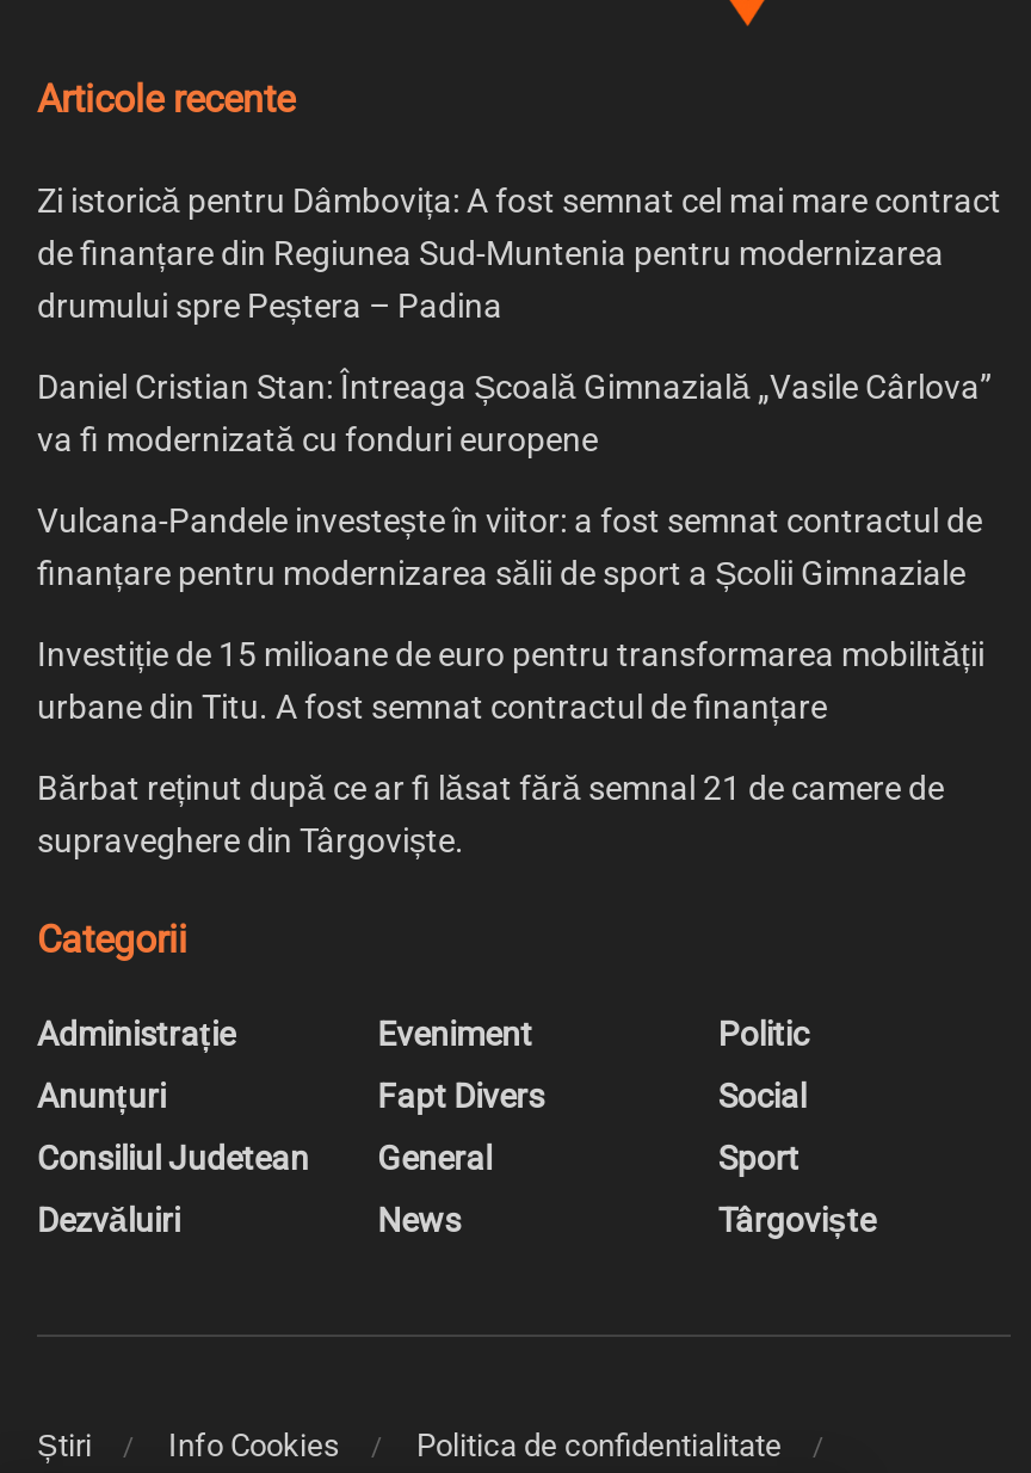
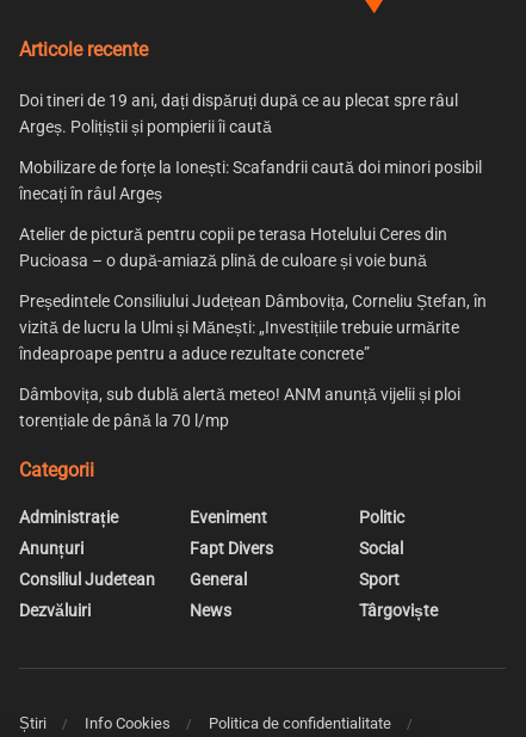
[37,182,1001,325] Zi istorică pentru Dâmbovița: A fost semnat cel mai mare contract | de finanțare din Regiunea Sud-Muntenia pentru modernizarea | drumului spre Peștera – Padina -> [19,91,458,136] Doi tineri de 19 ani, dați dispăruți după ce au plecat spre râul | Argeș. Polițiștii și pompierii îi caută
[37,368,992,459] Daniel Cristian Stan: Întreaga Școală Gimnazială „Vasile Cârlova” | va fi modernizată cu fonduri europene -> [19,158,482,203] Mobilizare de forțe la Ionești: Scafandrii caută doi minori posibil | înecați în râul Argeș
[37,502,982,592] Vulcana-Pandele investește în viitor: a fost semnat contractul de | finanțare pentru modernizarea sălii de sport a Școlii Gimnaziale -> [19,225,447,270] Atelier de pictură pentru copii pe terasa Hotelului Ceres din | Pucioasa – o după-amiază plină de culoare și voie bună
[37,635,984,726] Investiție de 15 milioane de euro pentru transformarea mobilității | urbane din Titu. A fost semnat contractul de finanțare -> [19,292,487,363] Președintele Consiliului Județean Dâmbovița, Corneliu Ștefan, în | vizită de lucru la Ulmi și Mănești: „Investițiile trebuie urmărite | îndeaproape pentru a aduce rezultate concrete”
[37,769,944,860] Bărbat reținut după ce ar fi lăsat fără semnal 21 de camere de | supraveghere din Târgoviște. -> [19,385,460,430] Dâmbovița, sub dublă alertă meteo! ANM anunță vijelii și ploi | torențiale de până la 70 l/mp

